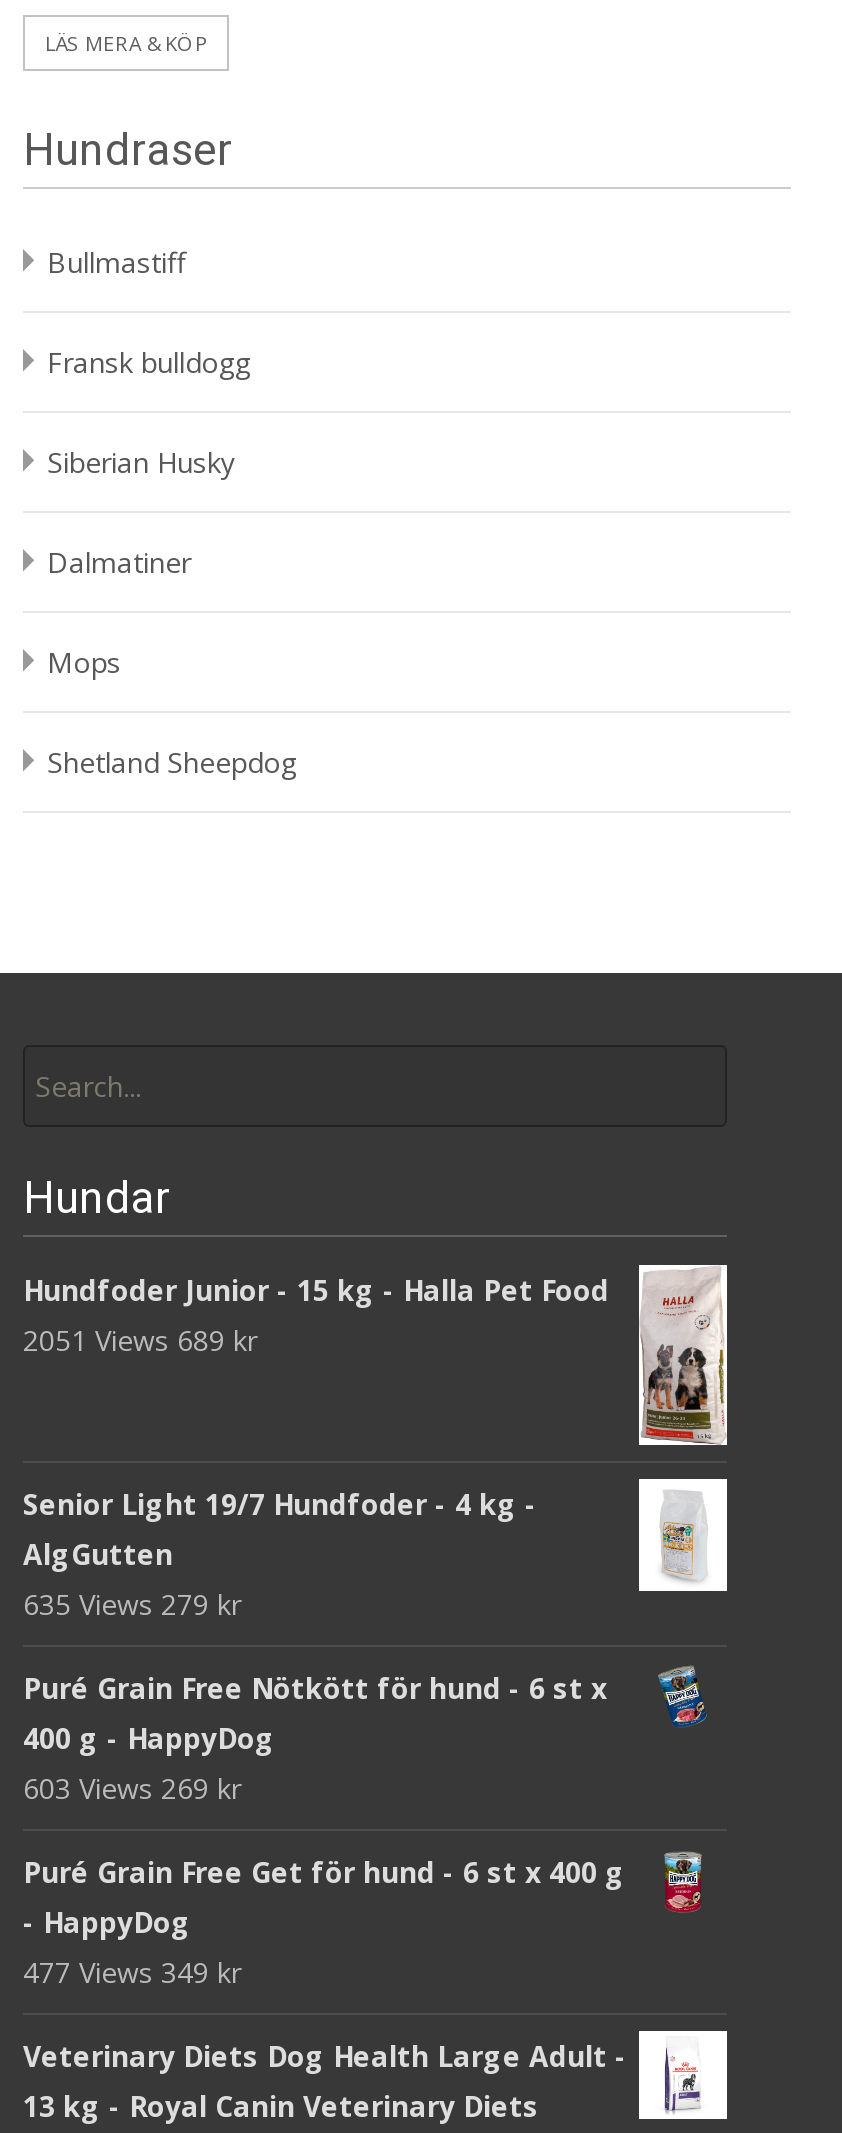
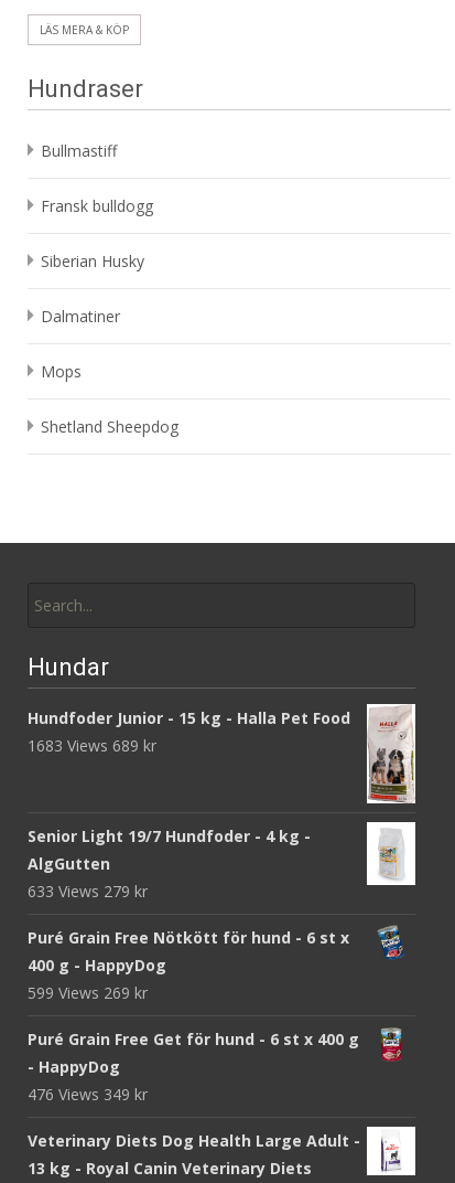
[23,1322,257,1360] 2051 Views 689 kr -> [28,735,156,756] 1683 Views 689 kr
[23,1586,241,1624] 635 Views 279 kr -> [28,881,148,902] 633 Views 279 kr
[23,1770,241,1808] 603 Views 269 kr -> [28,983,148,1004] 599 Views 269 kr
[23,1954,241,1992] 477 Views 349 kr -> [28,1084,148,1105] 476 Views 349 kr

